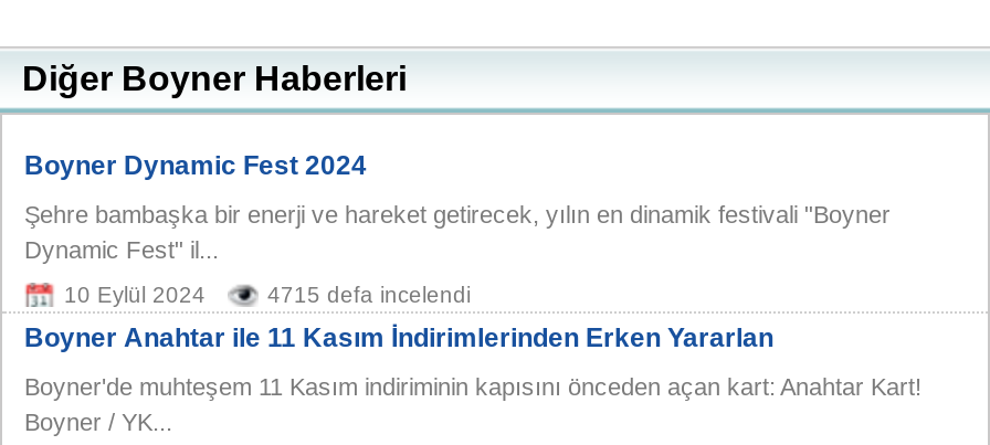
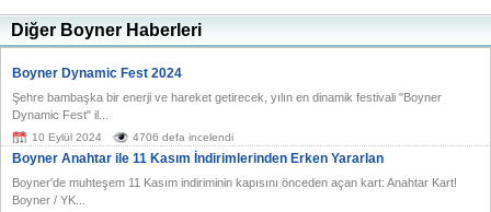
[267,283,471,307] 4715 defa incelendi -> [133,131,233,143] 4706 defa incelendi

